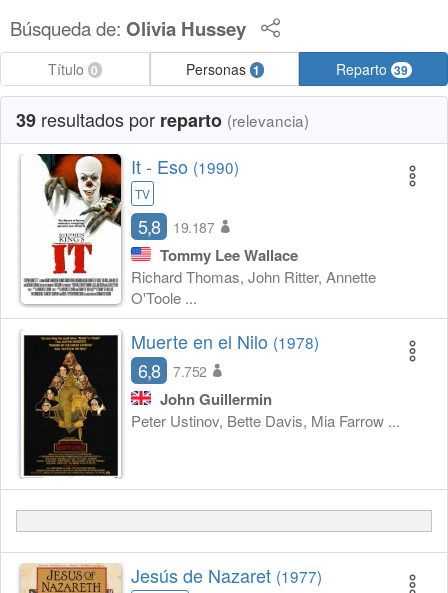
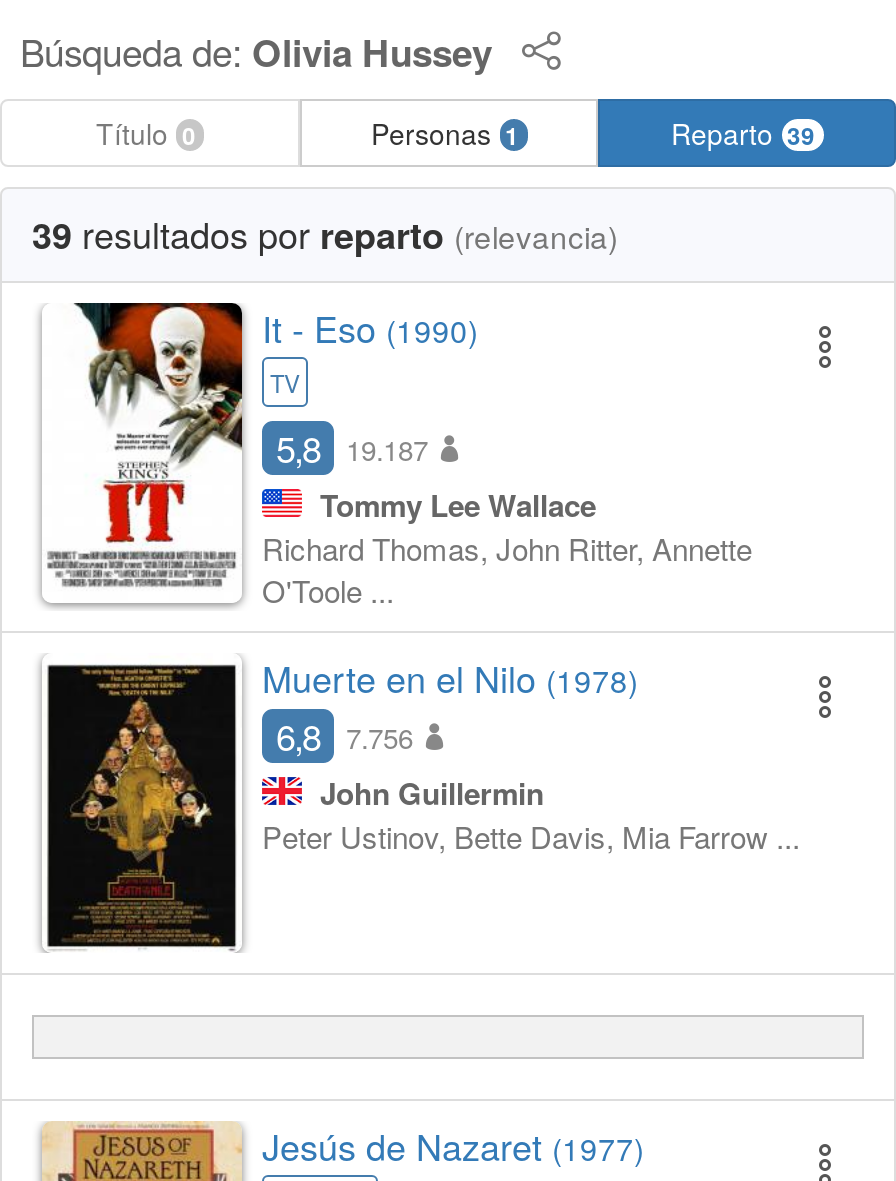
[138,357,210,383] 6,8 7.752 -> [276,709,420,761] 6,8 7.756

